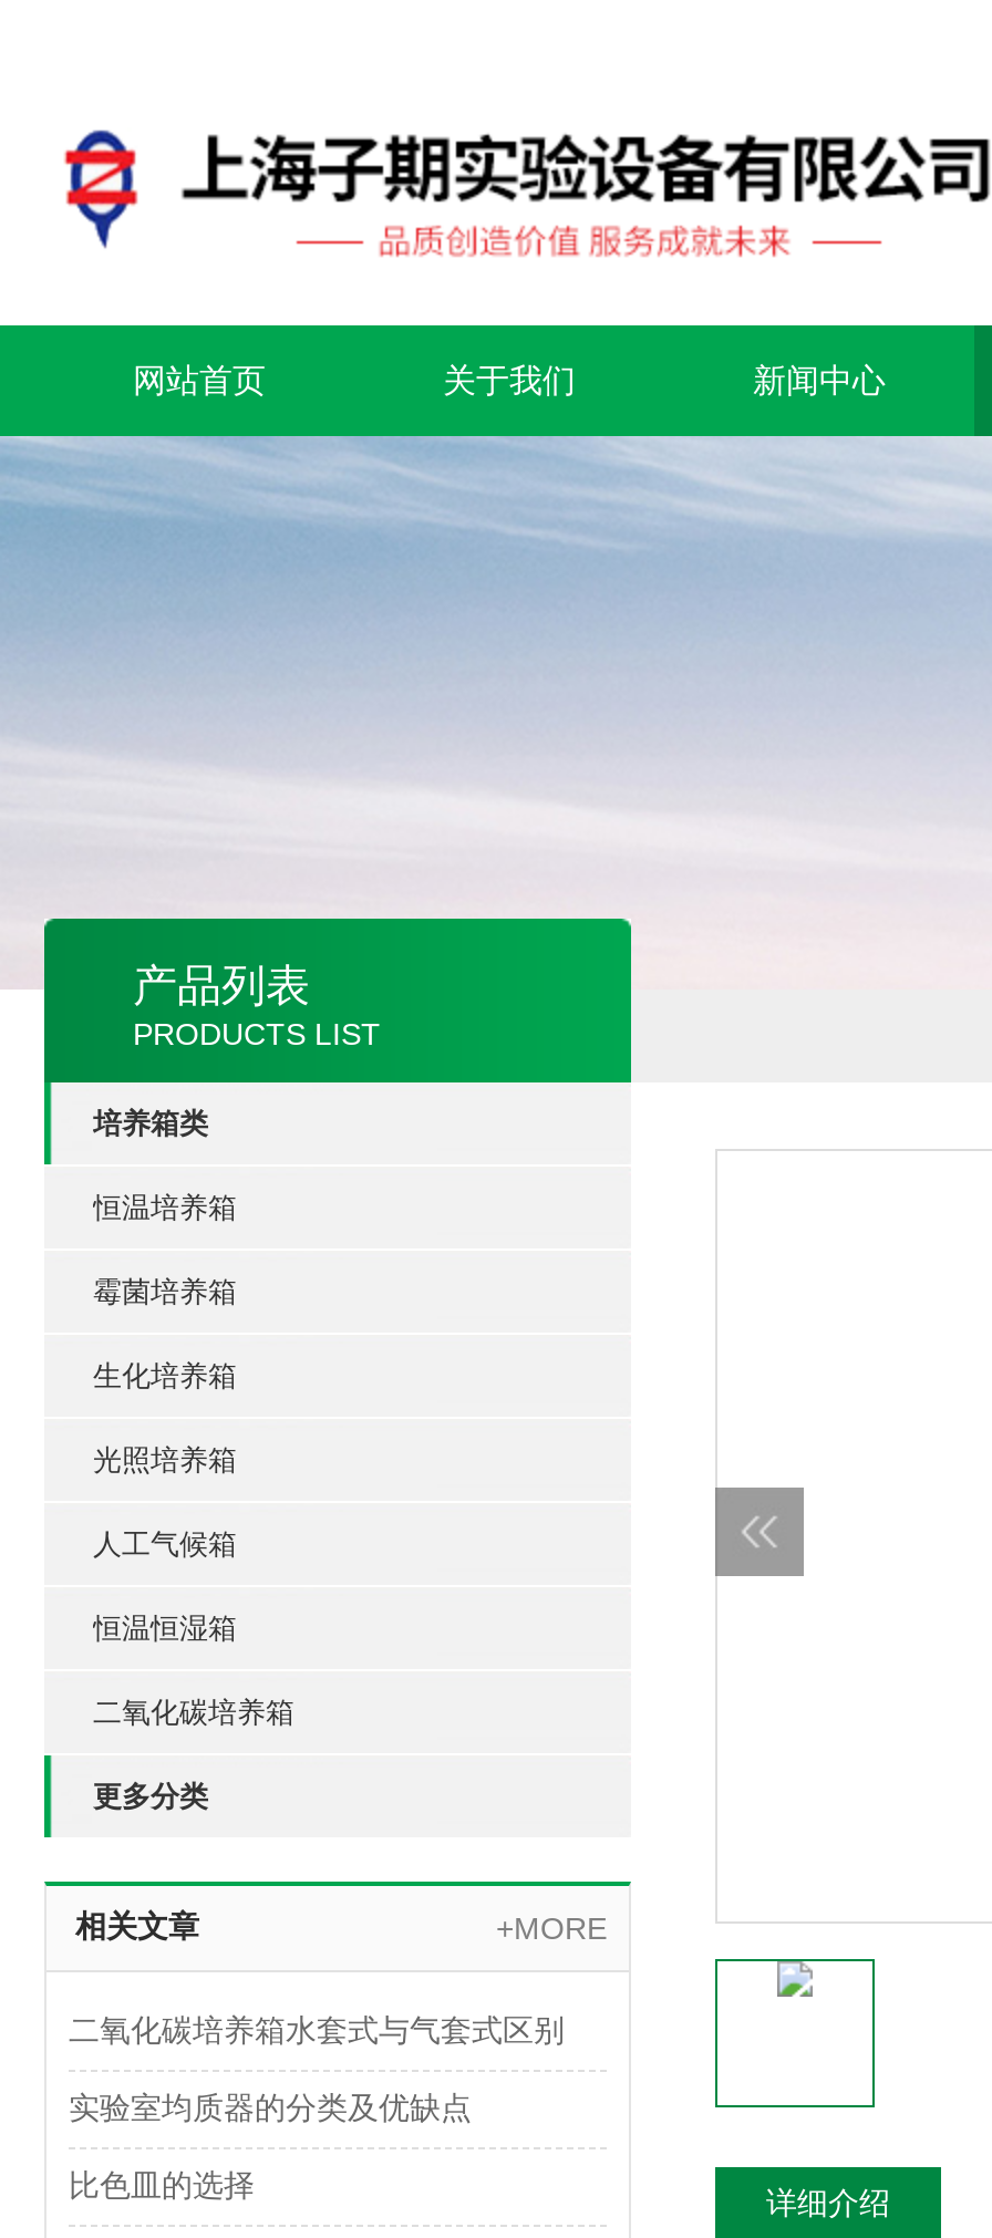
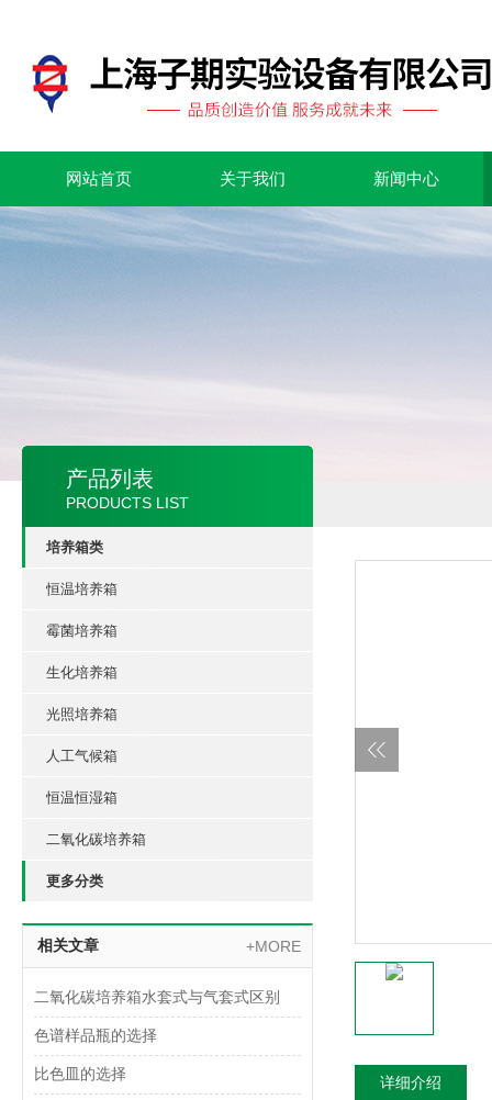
[69,2092,472,2125] 实验室均质器的分类及优缺点 -> [34,1028,157,1044] 色谱样品瓶的选择

